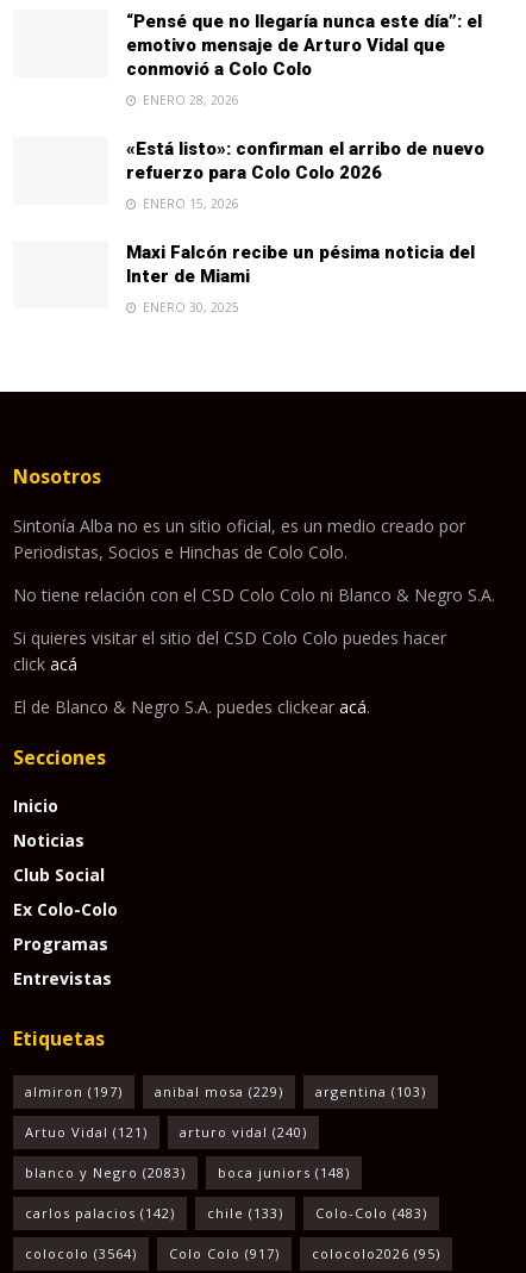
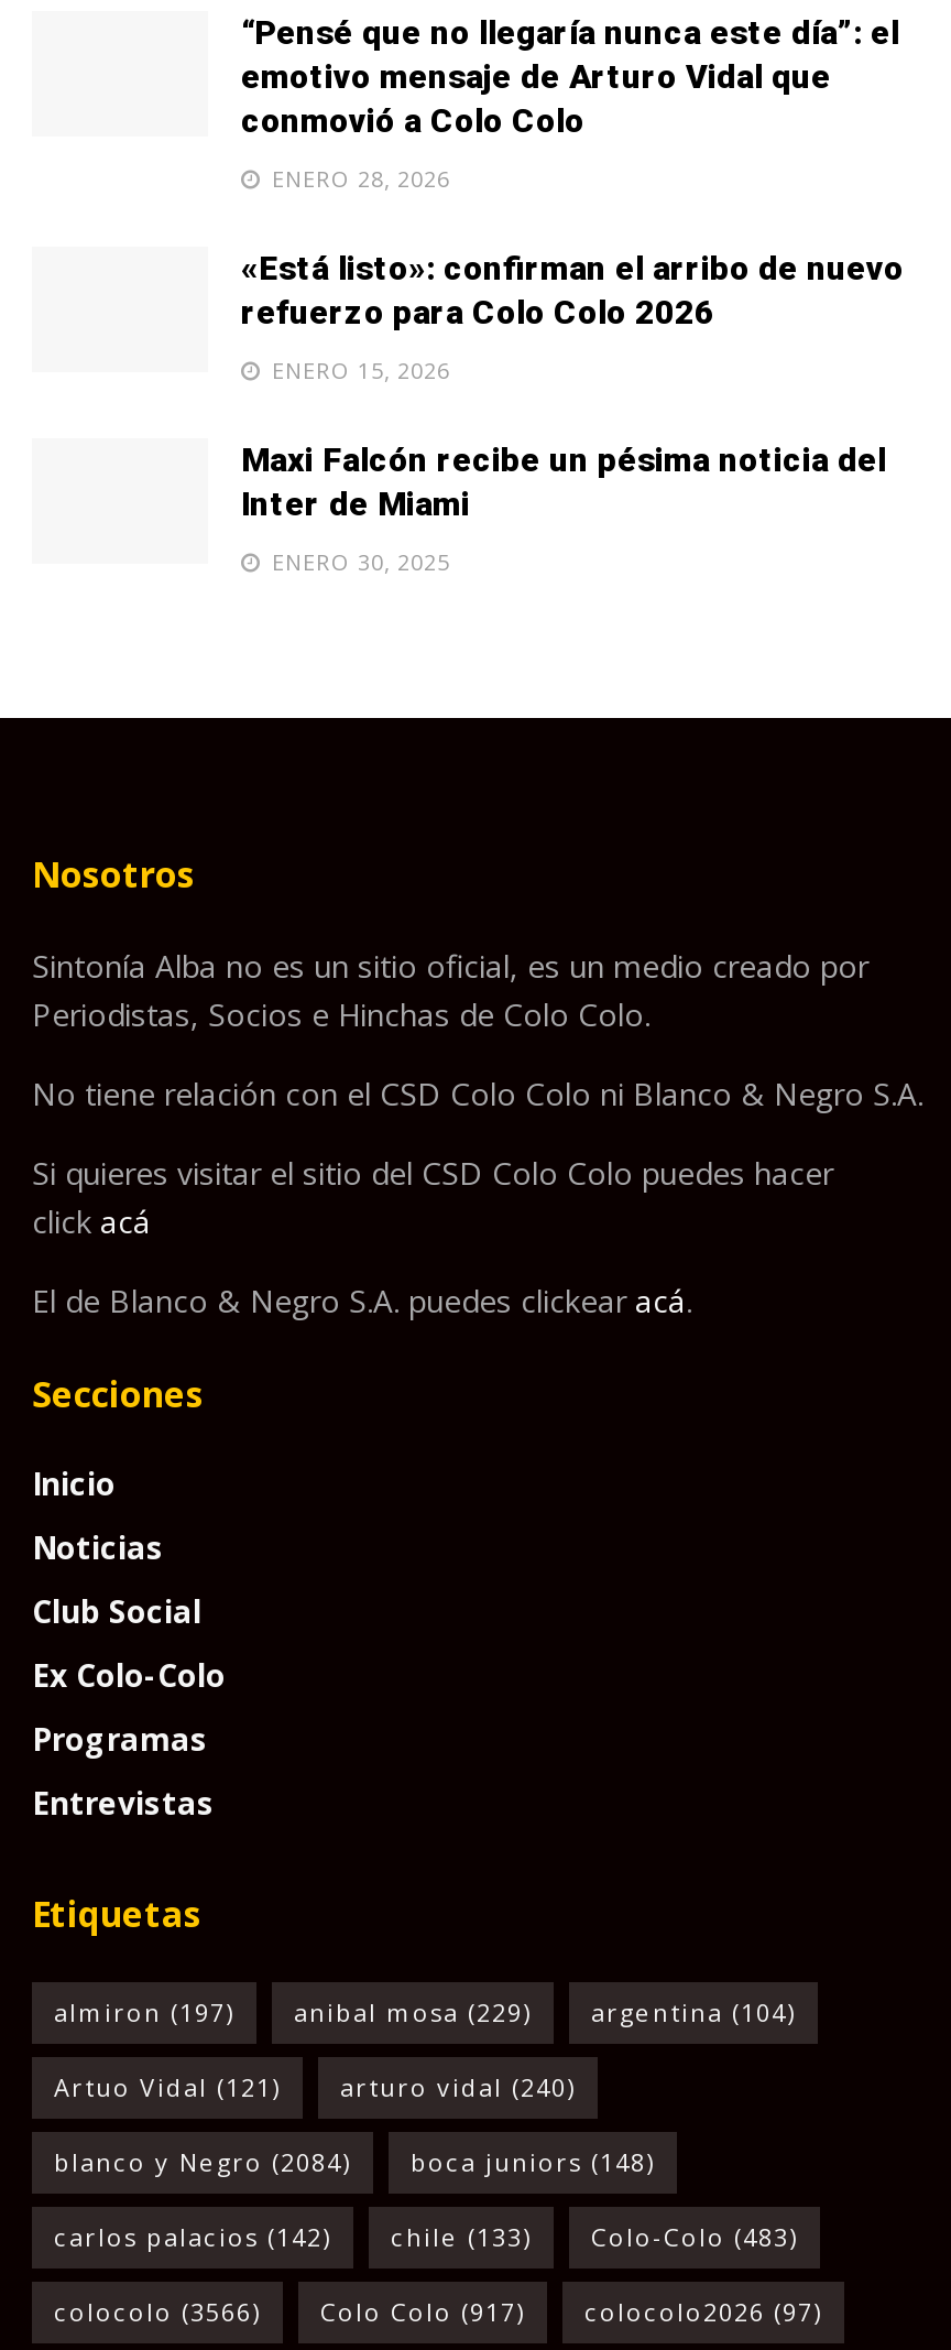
[25,1082,426,1100] almiron (197) anibal mosa (229) argentina (103) -> [54,1995,796,2028] almiron (197) anibal mosa (229) argentina (104)
[25,1163,186,1181] blanco y Negro (2083) -> [54,2145,351,2178] blanco y Negro (2084)
[25,1244,137,1262] colocolo (3564) -> [54,2295,261,2328] colocolo (3566)
[312,1244,440,1262] colocolo2026 (95) -> [584,2295,822,2328] colocolo2026 (97)

